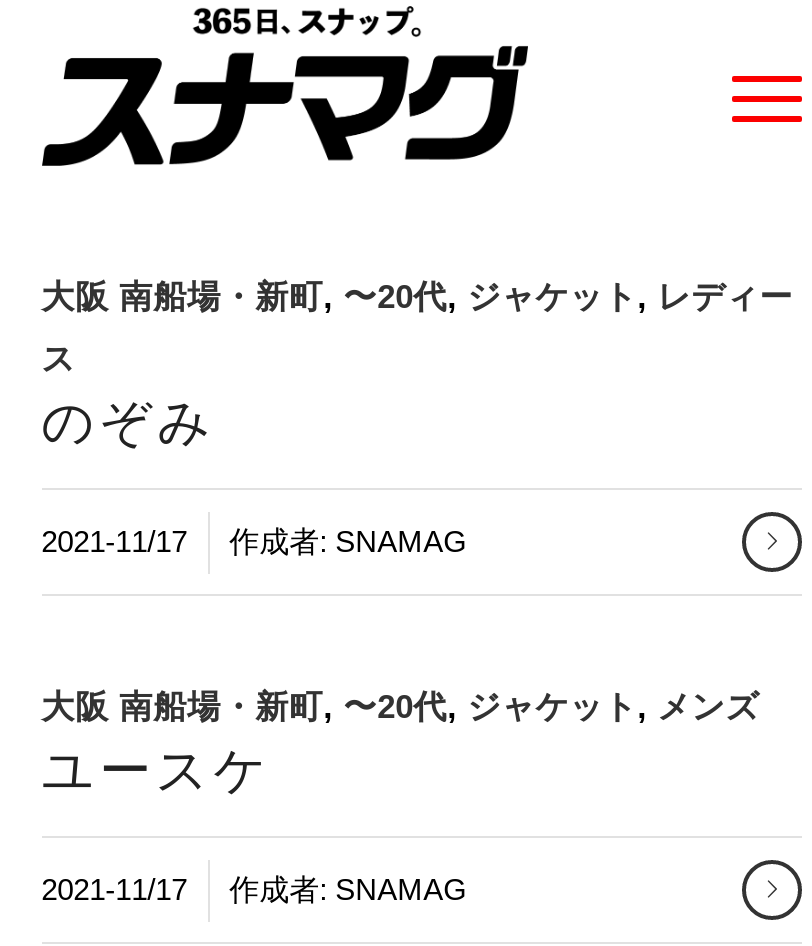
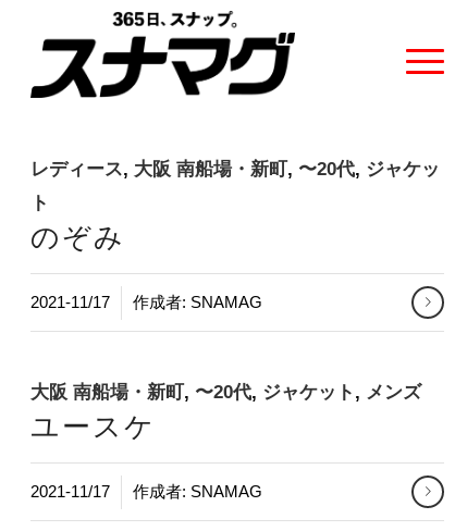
[41,278,793,316] 大阪 南船場・新町,〜20代,ジャケット,レディー -> [30,159,439,180] レディース,大阪 南船場・新町,〜20代,ジャケッ
[41,340,75,378] ス -> [30,193,49,213] ト

